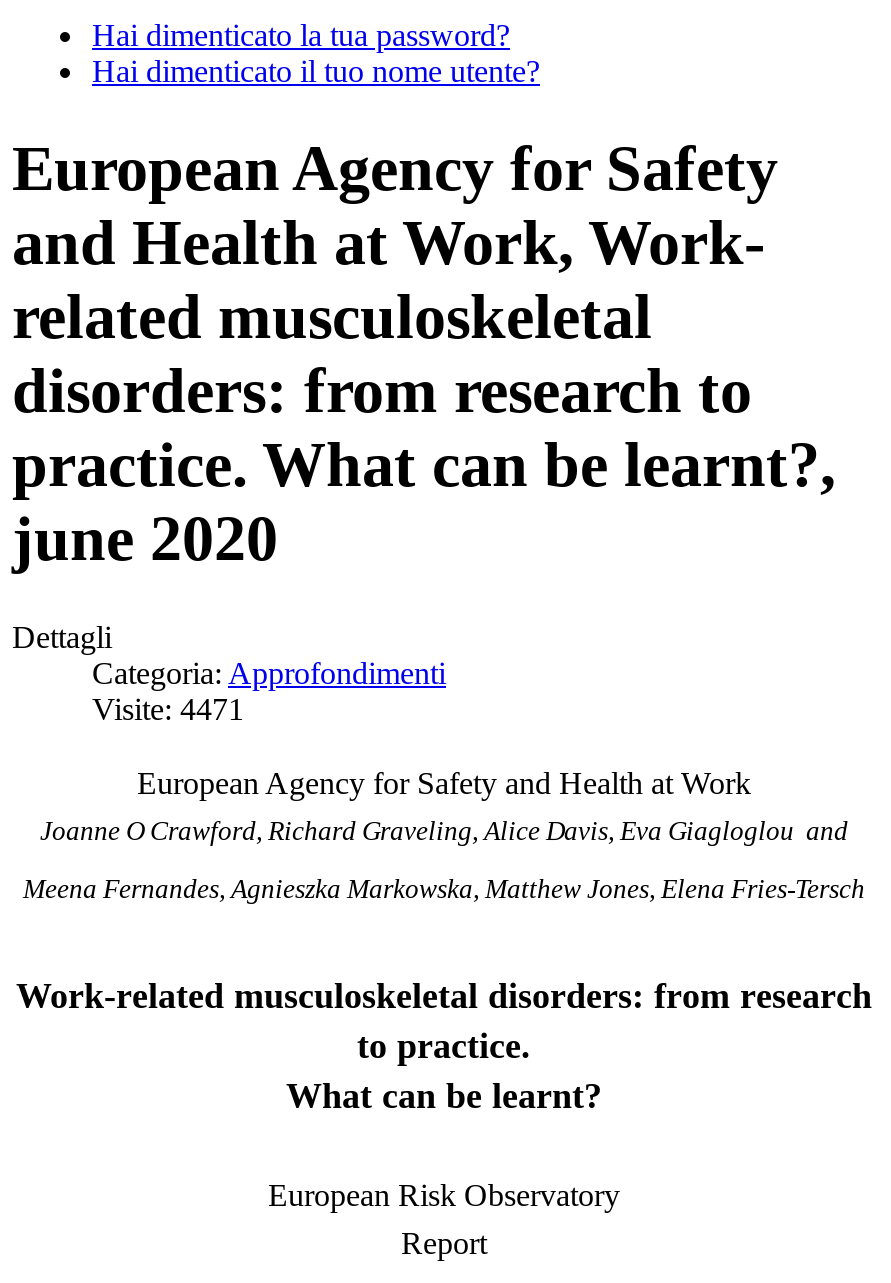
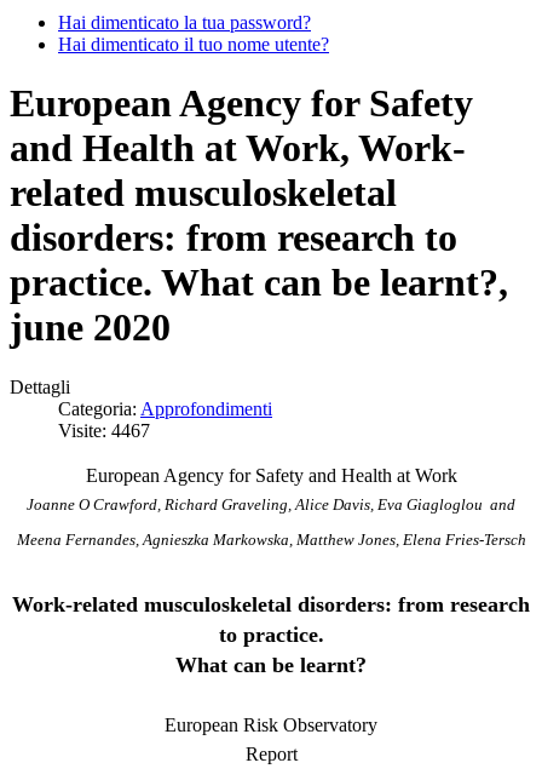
[92,691,244,725] Visite: 4471 -> [58,420,150,440] Visite: 4467

